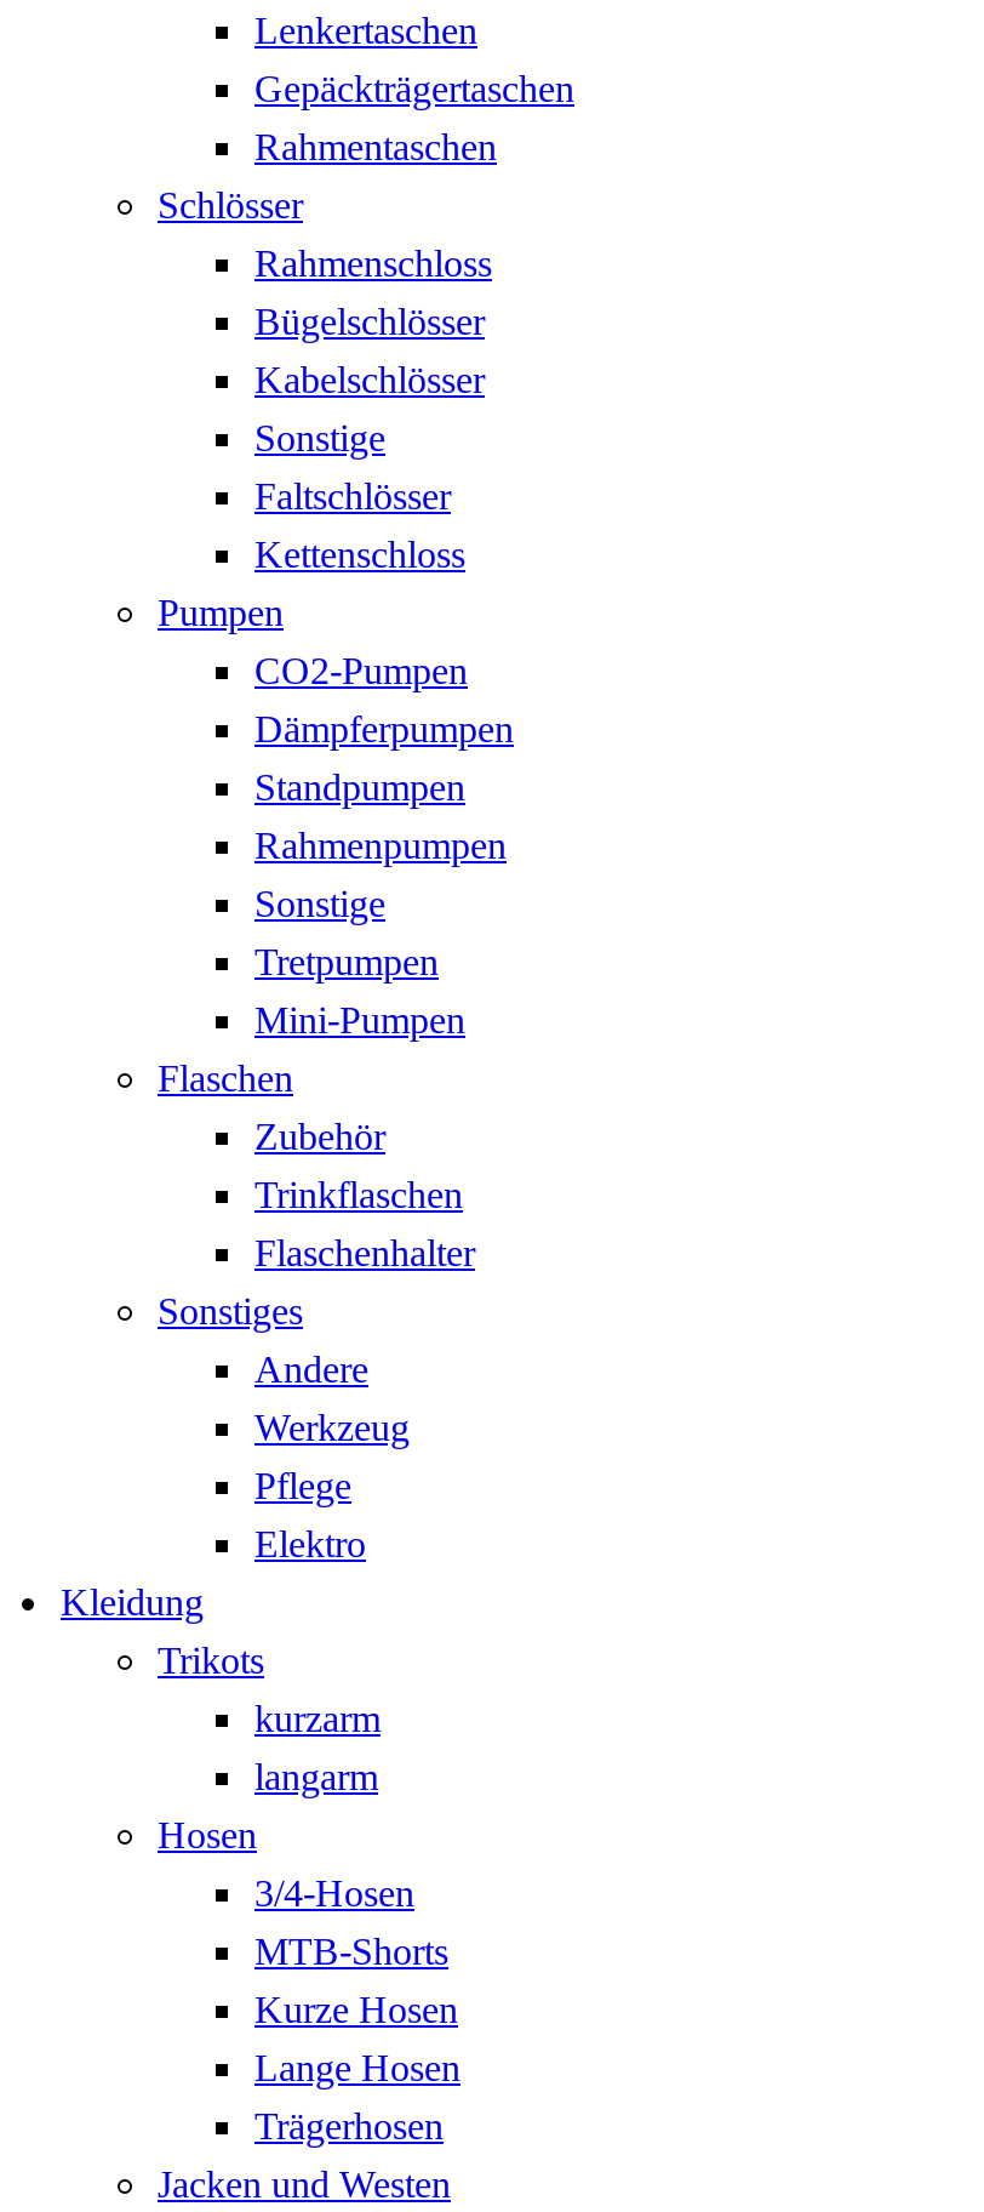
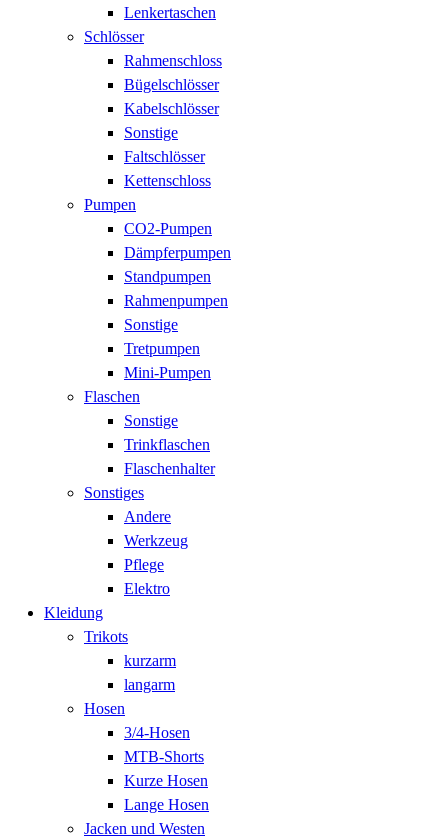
[254,67,574,167] Gepäckträgertaschen | Rahmentaschen -> none
[254,1115,385,1156] Zubehör -> [124,412,178,429] Sonstige
[254,2105,444,2146] Trägerhosen -> none

